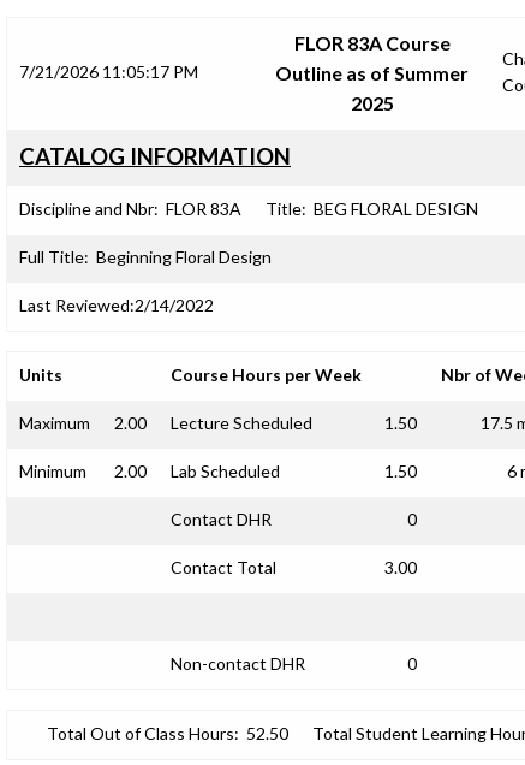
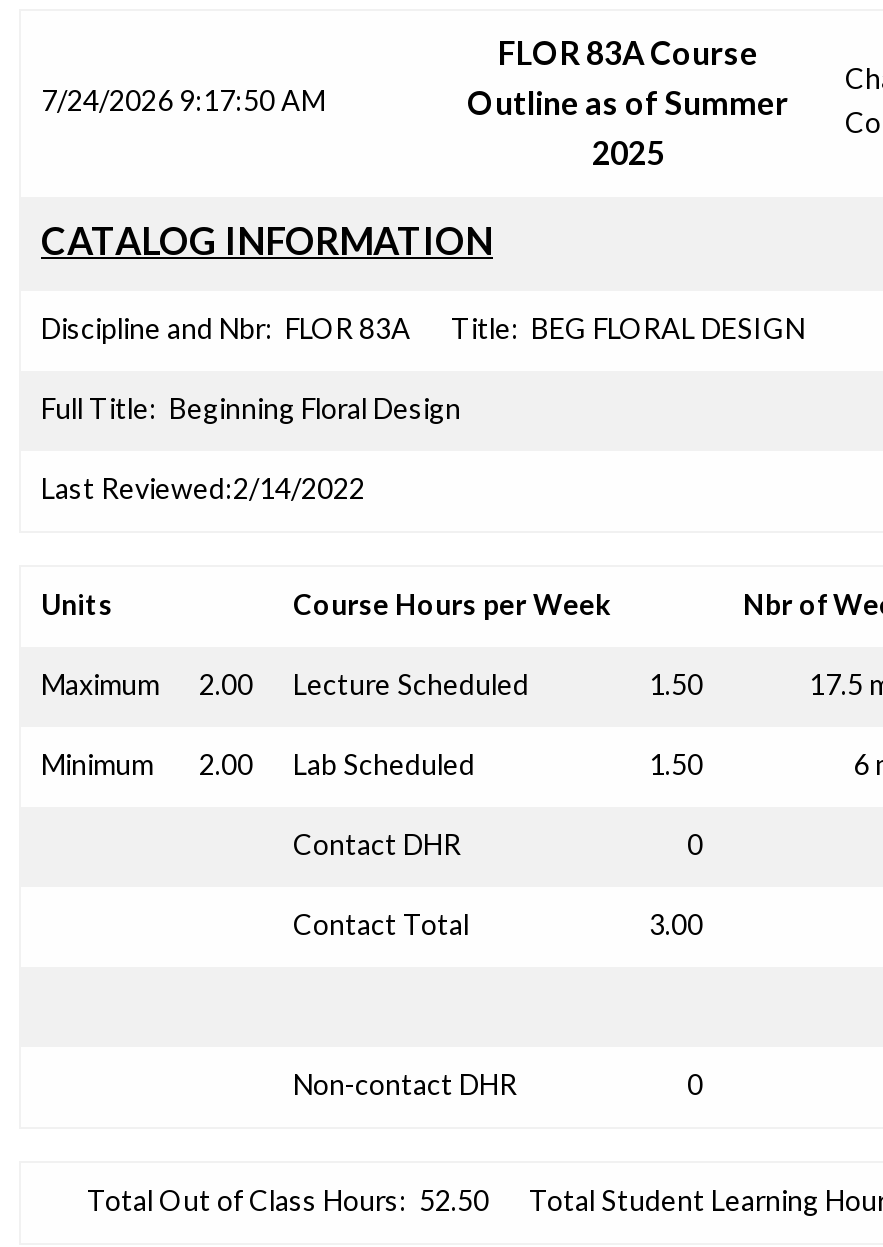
[19,61,198,82] 7/21/2026 11:05:17 PM -> [41,83,325,117] 7/24/2026 9:17:50 AM

